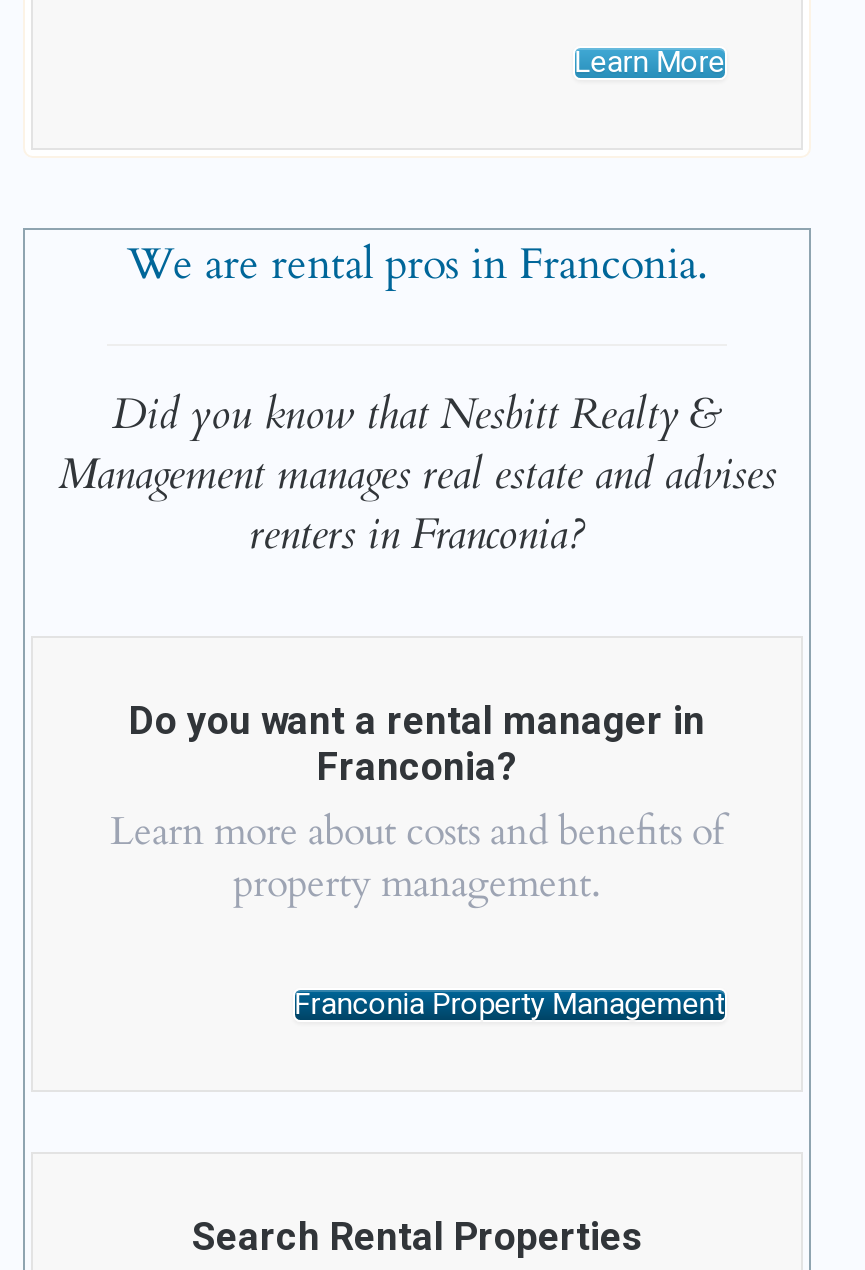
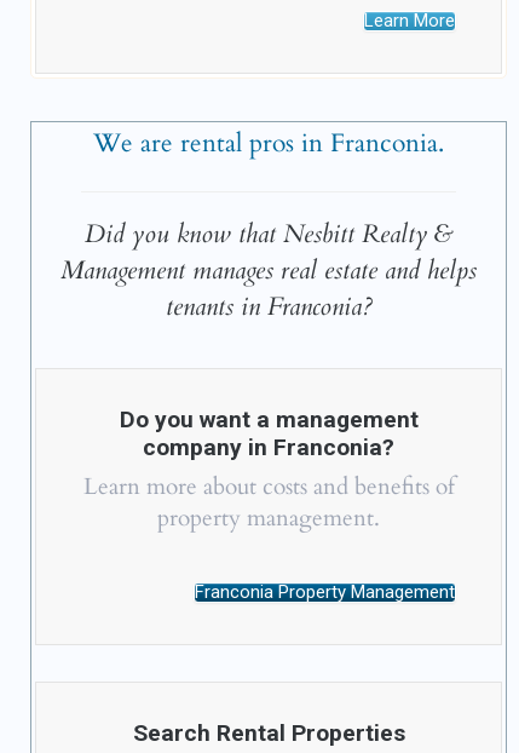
[58,446,776,564] Management manages real estate and advises | renters in Franconia? -> [60,254,477,325] Management manages real estate and helps | tenants in Franconia?
[129,698,705,790] Do you want a rental manager in | Franconia? -> [119,406,418,462] Do you want a management | company in Franconia?

